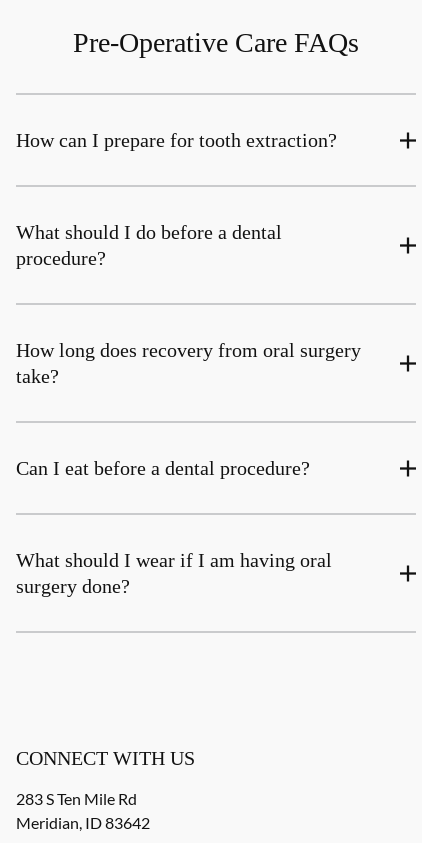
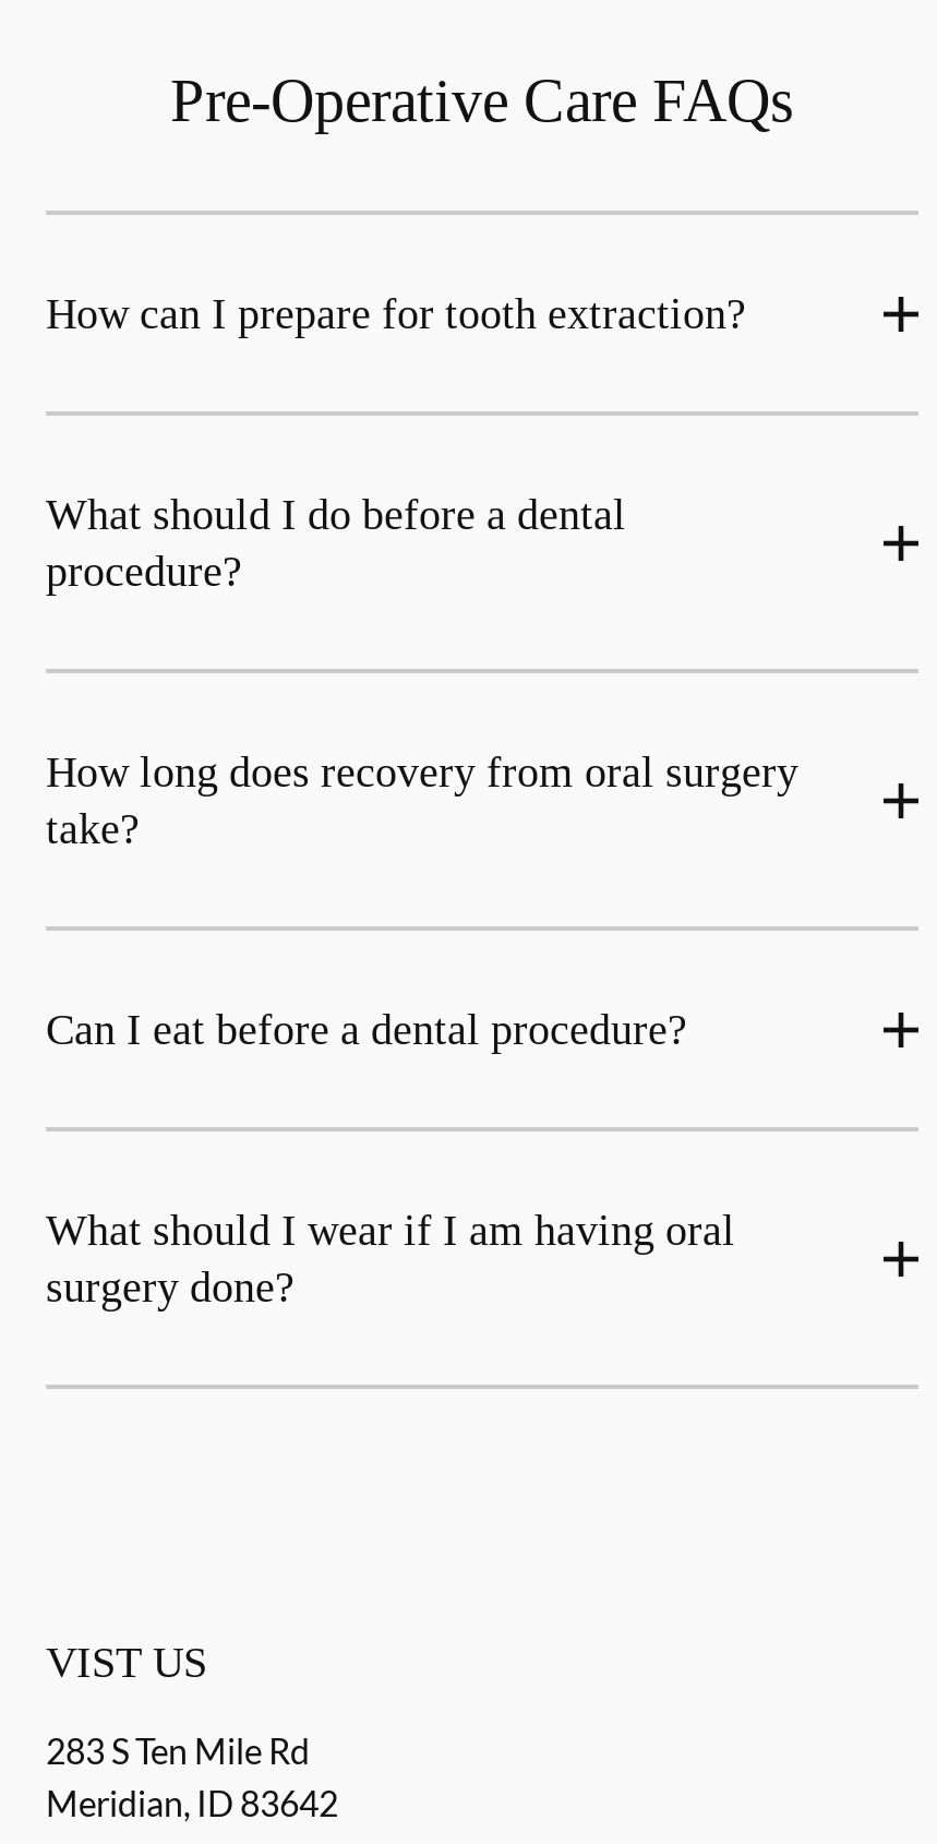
[16,747,195,769] CONNECT WITH US -> [46,1638,207,1686] VIST US

